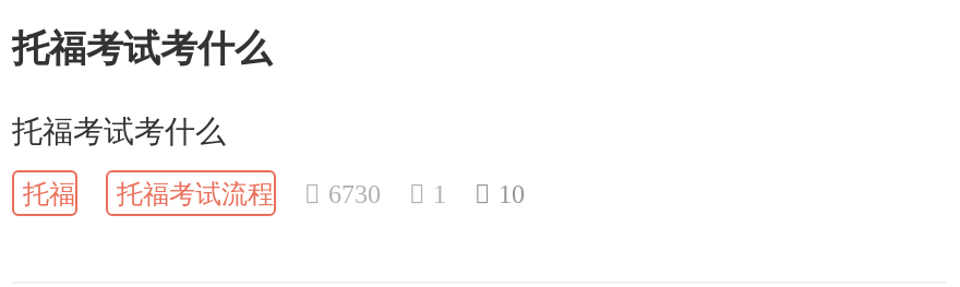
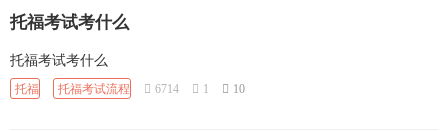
[23,178,525,209] 托福 托福考试流程 6730 1 10 -> [15,82,245,96] 托福 托福考试流程 6714 1 10

